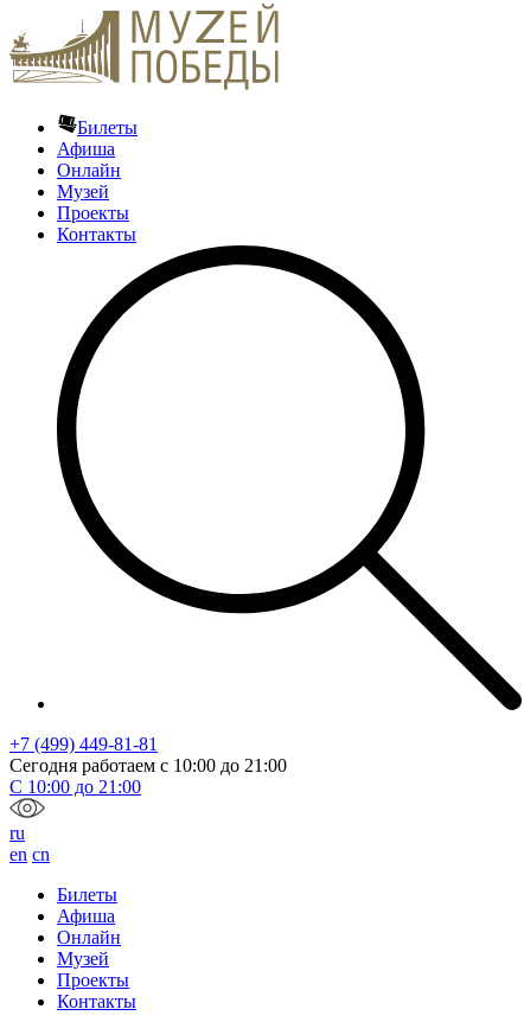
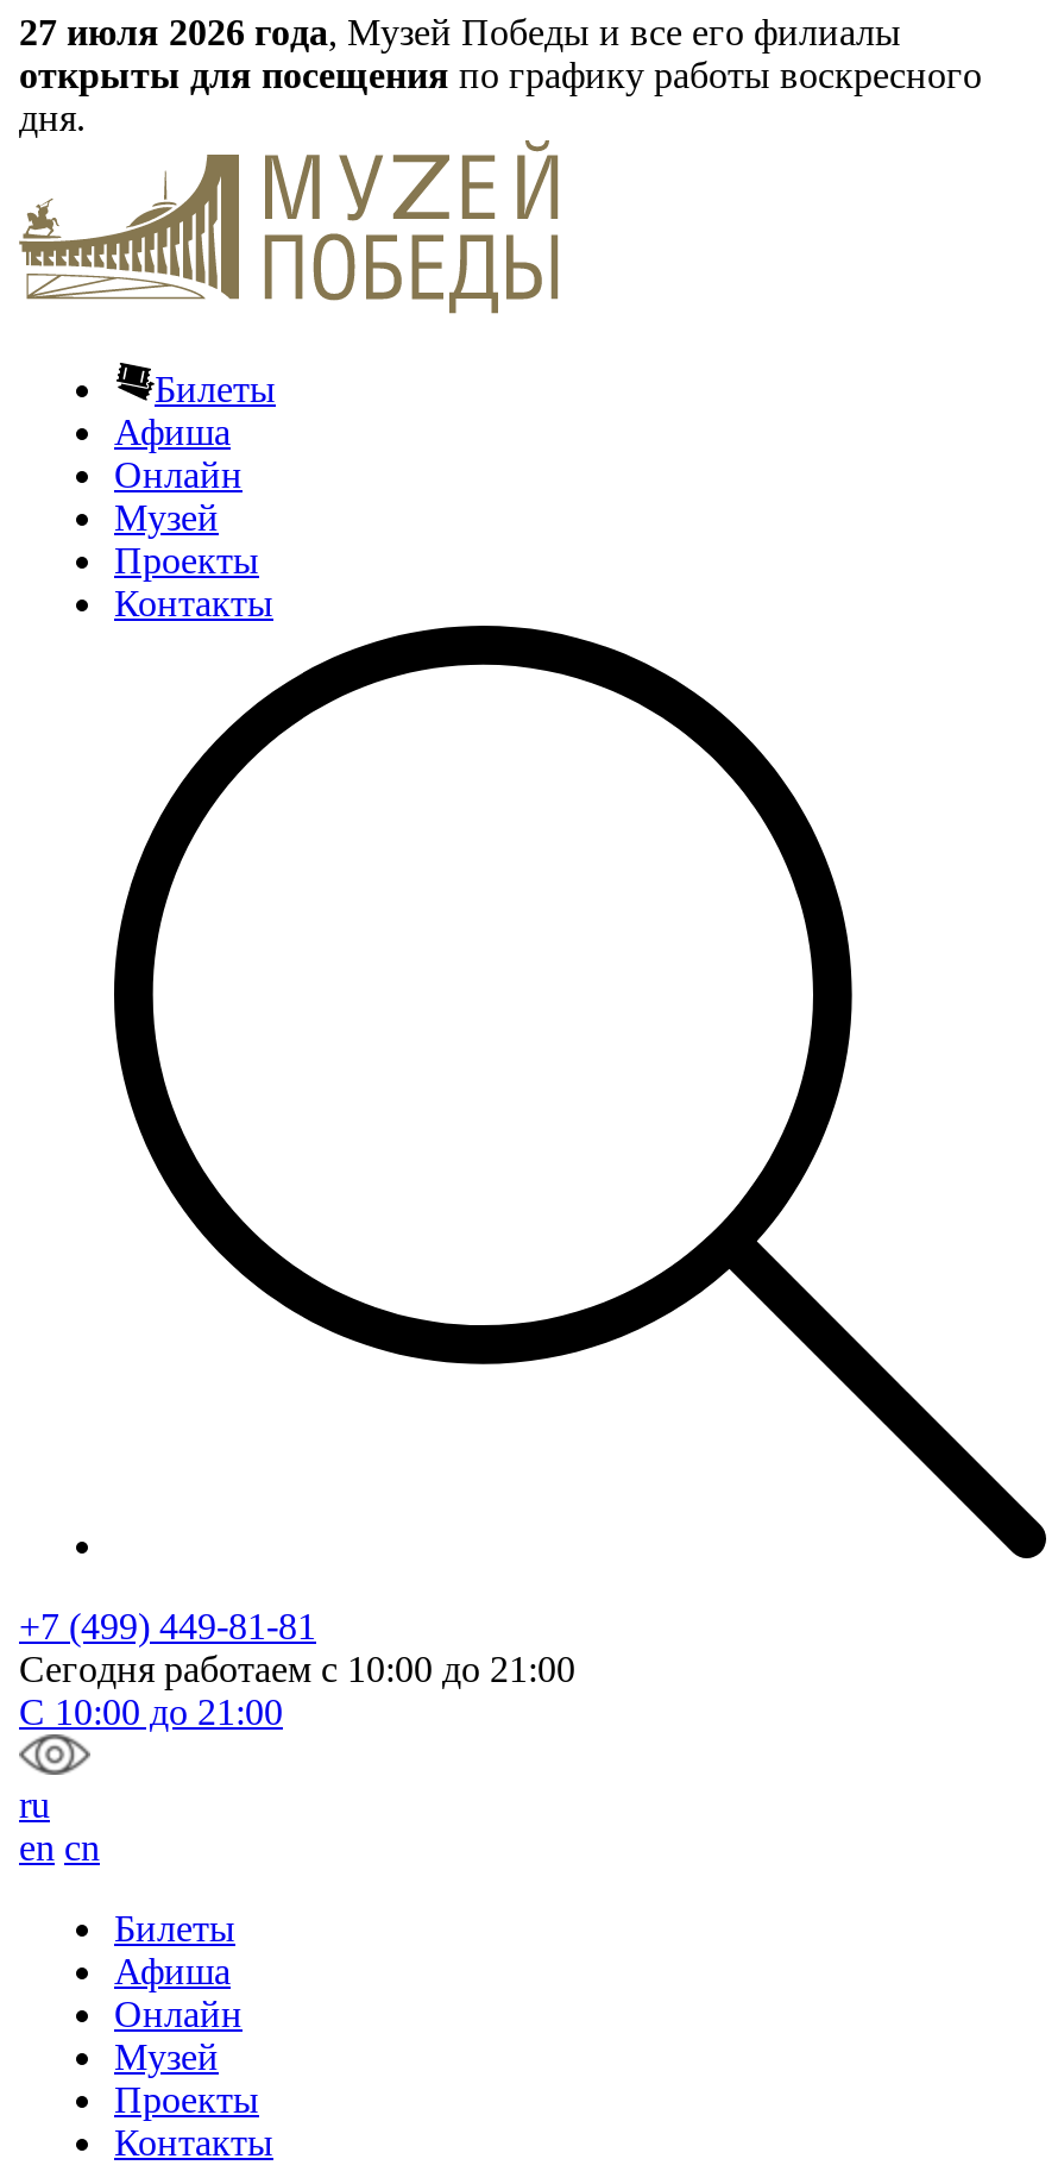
none -> [19,12,982,138] 27 июля 2026 года, Музей Победы и все его филиалы | открыты для посещения по графику работы воскресного | дня.

